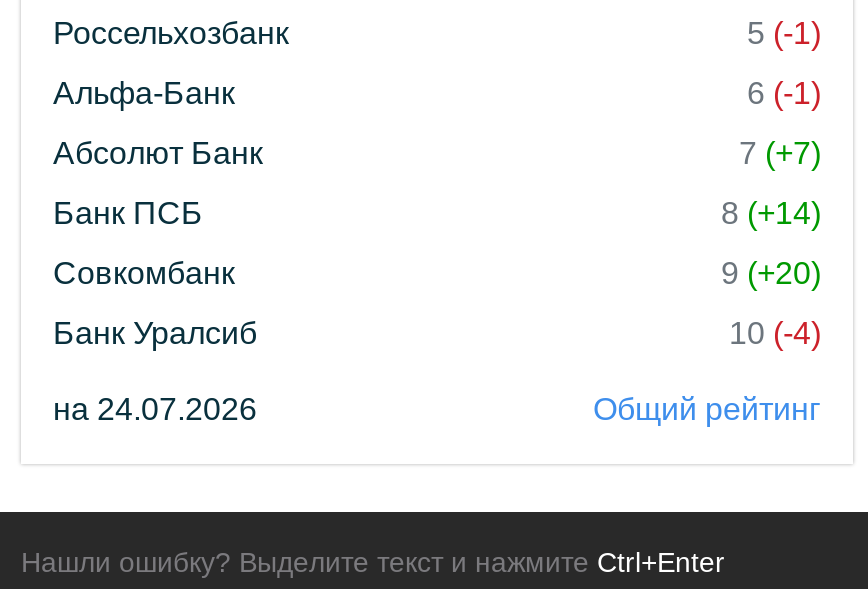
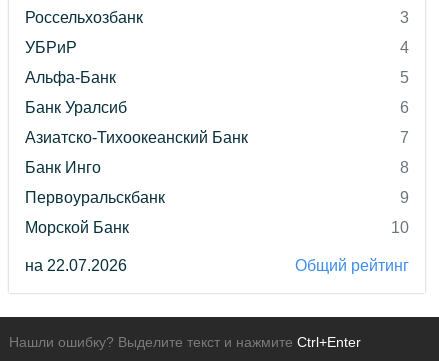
[747,16,821,50] 5 (-1) -> [25,9,409,56] 3 | УБРиР | 4
[53,76,821,290] 6 (-1) | Абсолют Банк | 7 (+7) | Банк ПСБ | 8 (+14) | Совкомбанк | 9 (+20) -> [400,69,409,86] 5
[53,316,821,426] 10 (-4) | на 24.07.2026 -> [25,99,409,274] 6 | Азиатско-Тихоокеанский Банк | 7 | Банк Инго | 8 | Первоуральскбанк | 9 | Морской Банк | 10 | на 22.07.2026
moved [53,316,257,350] -> [25,99,127,116]: Банк Уралсиб

